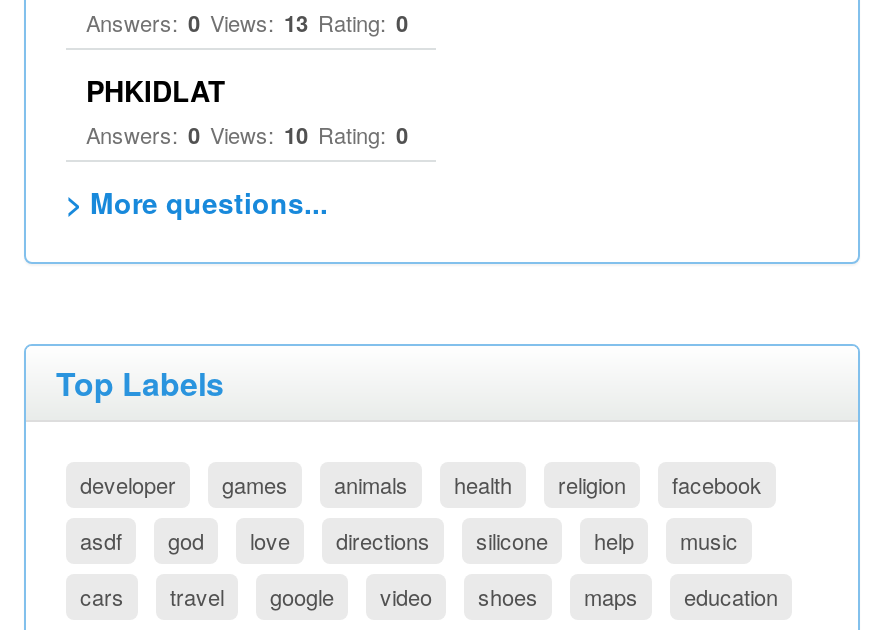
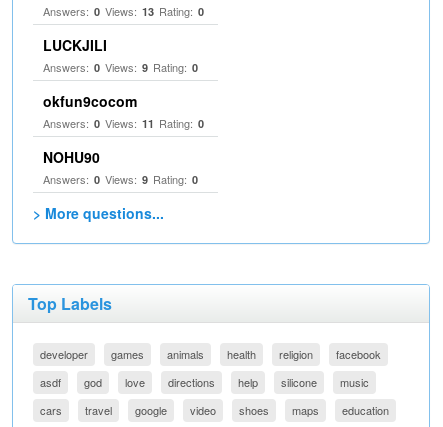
[86,70,408,150] PHKIDLAT | Answers: 0 Views: 10 Rating: 0 -> [43,35,204,187] LUCKJILI | Answers: 0 Views: 9 Rating: 0 | okfun9cocom | Answers: 0 Views: 11 Rating: 0 | NOHU90 | Answers: 0 Views: 9 Rating: 0
moved [476,524,548,556] -> [281,374,317,390]: silicone

